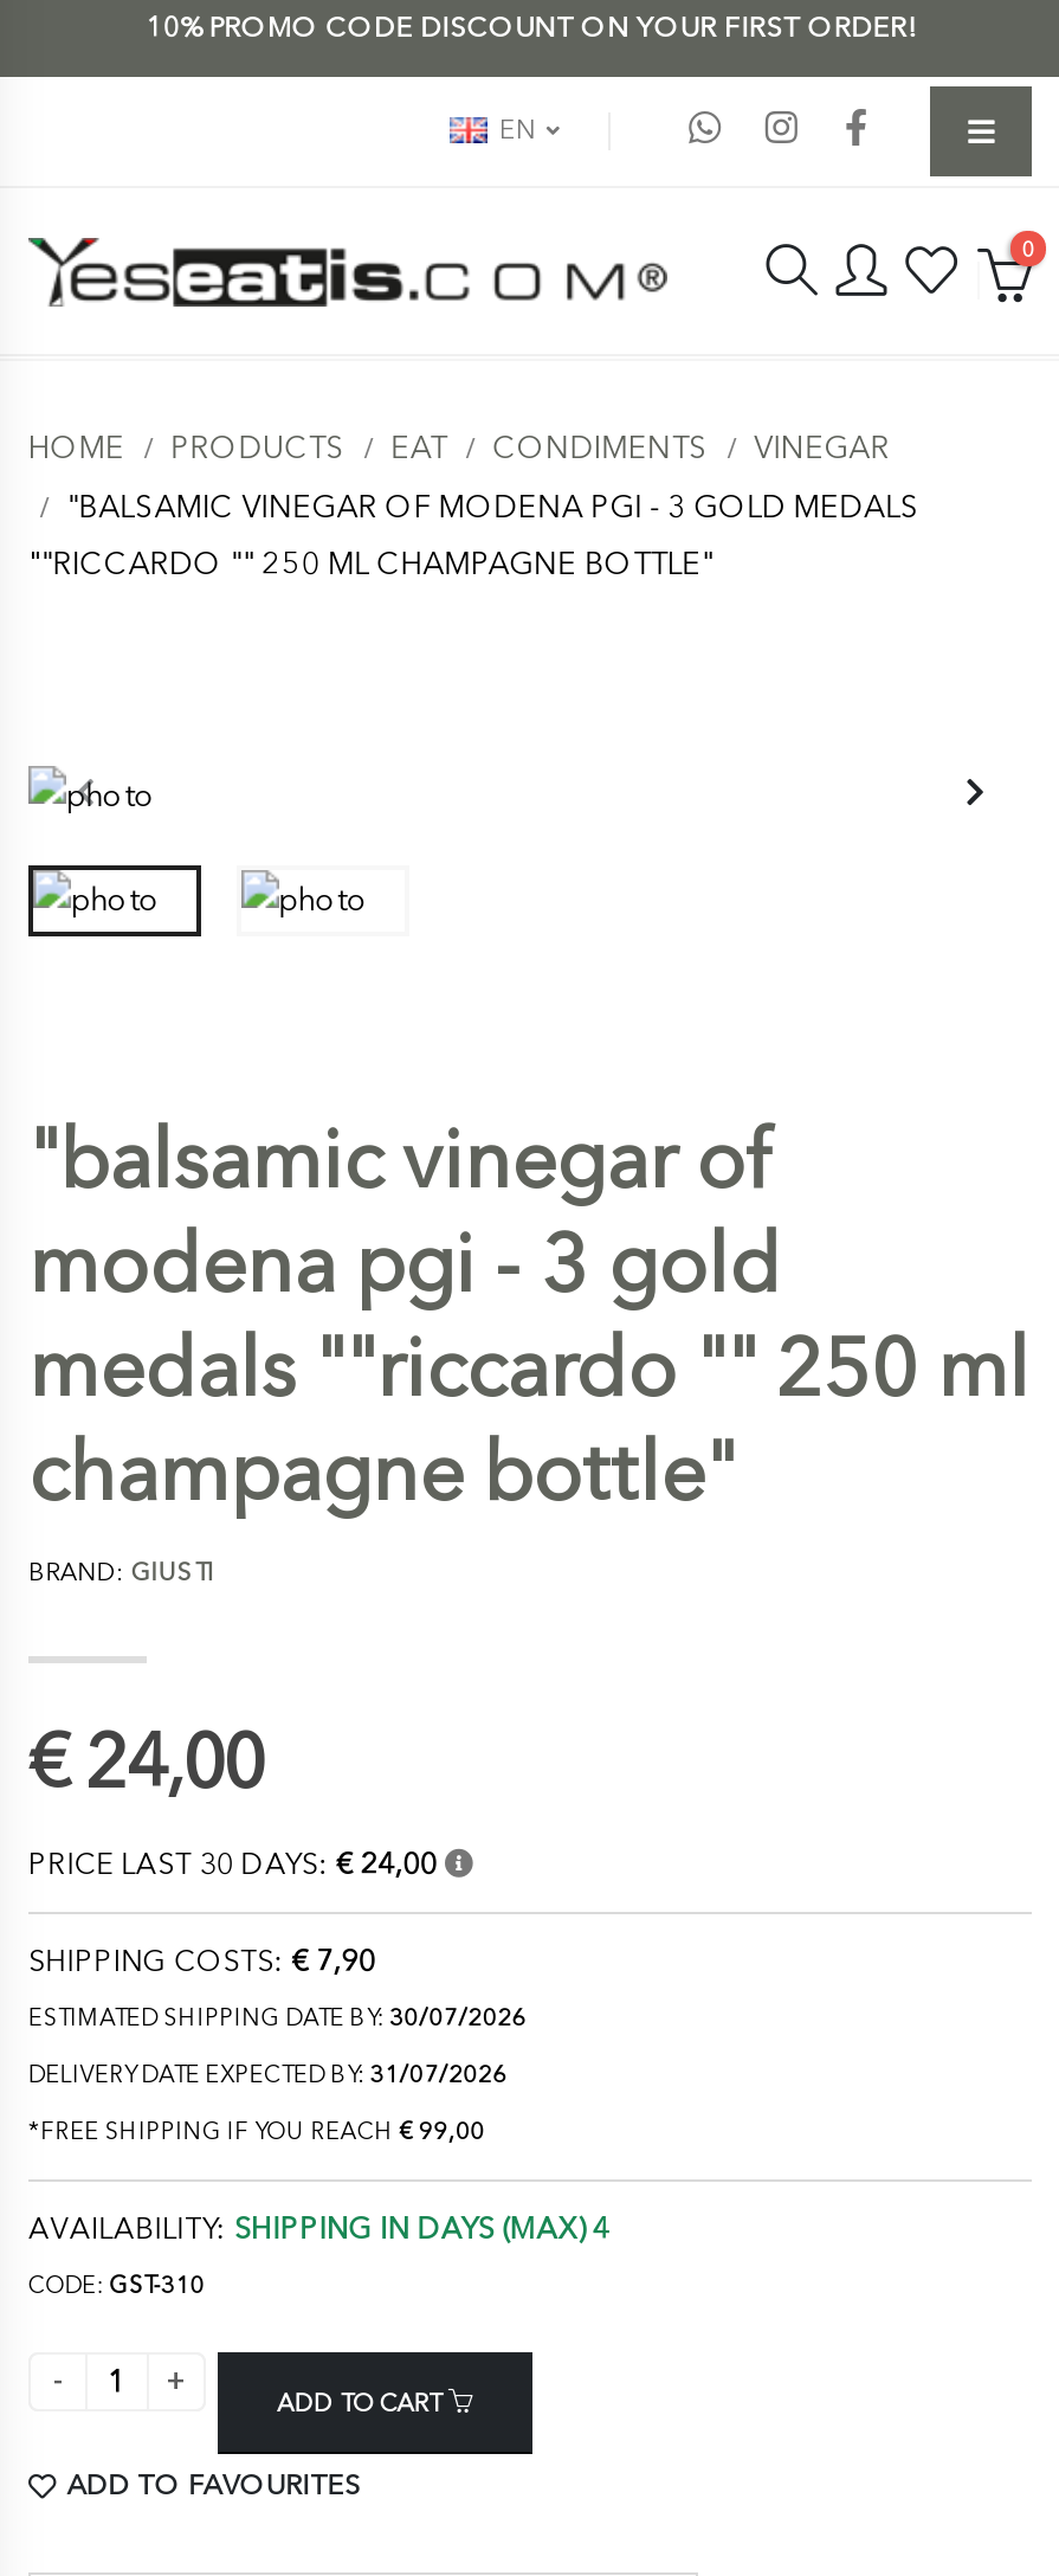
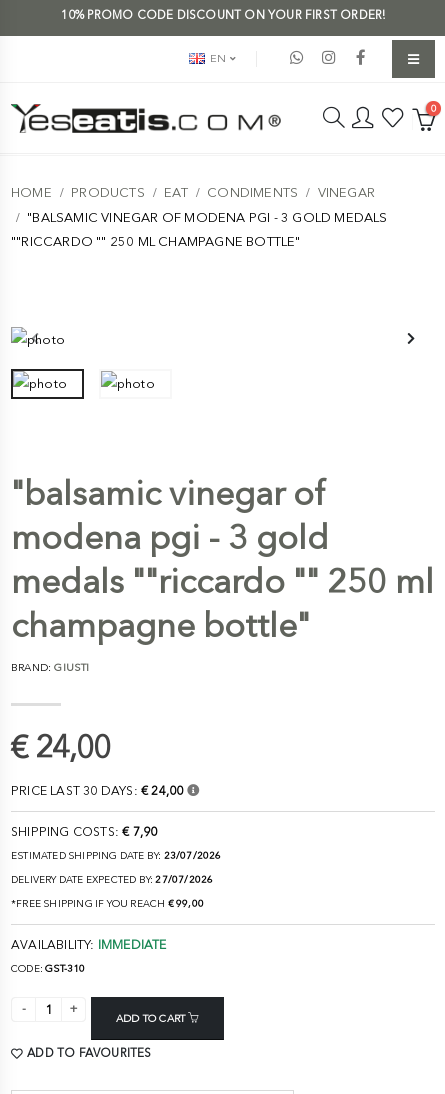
[28,2005,527,2031] ESTIMATED SHIPPING DATE BY: 30/07/2026 -> [11,850,222,861] ESTIMATED SHIPPING DATE BY: 23/07/2026
[28,2062,507,2088] DELIVERY DATE EXPECTED BY: 31/07/2026 -> [11,874,213,885] DELIVERY DATE EXPECTED BY: 27/07/2026
[28,2211,610,2247] AVAILABILITY: SHIPPING IN DAYS (MAX) 4 -> [11,937,167,952] AVAILABILITY: IMMEDIATE

